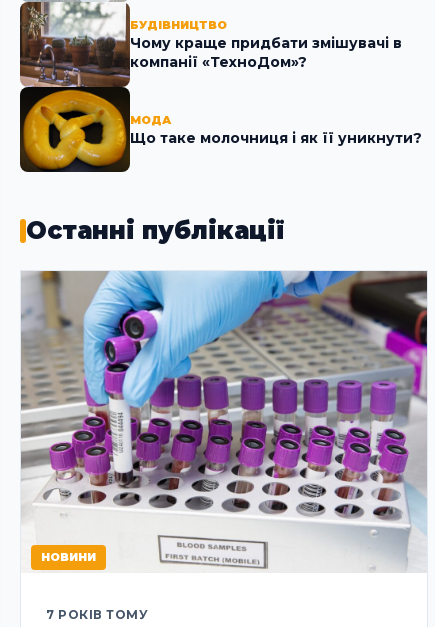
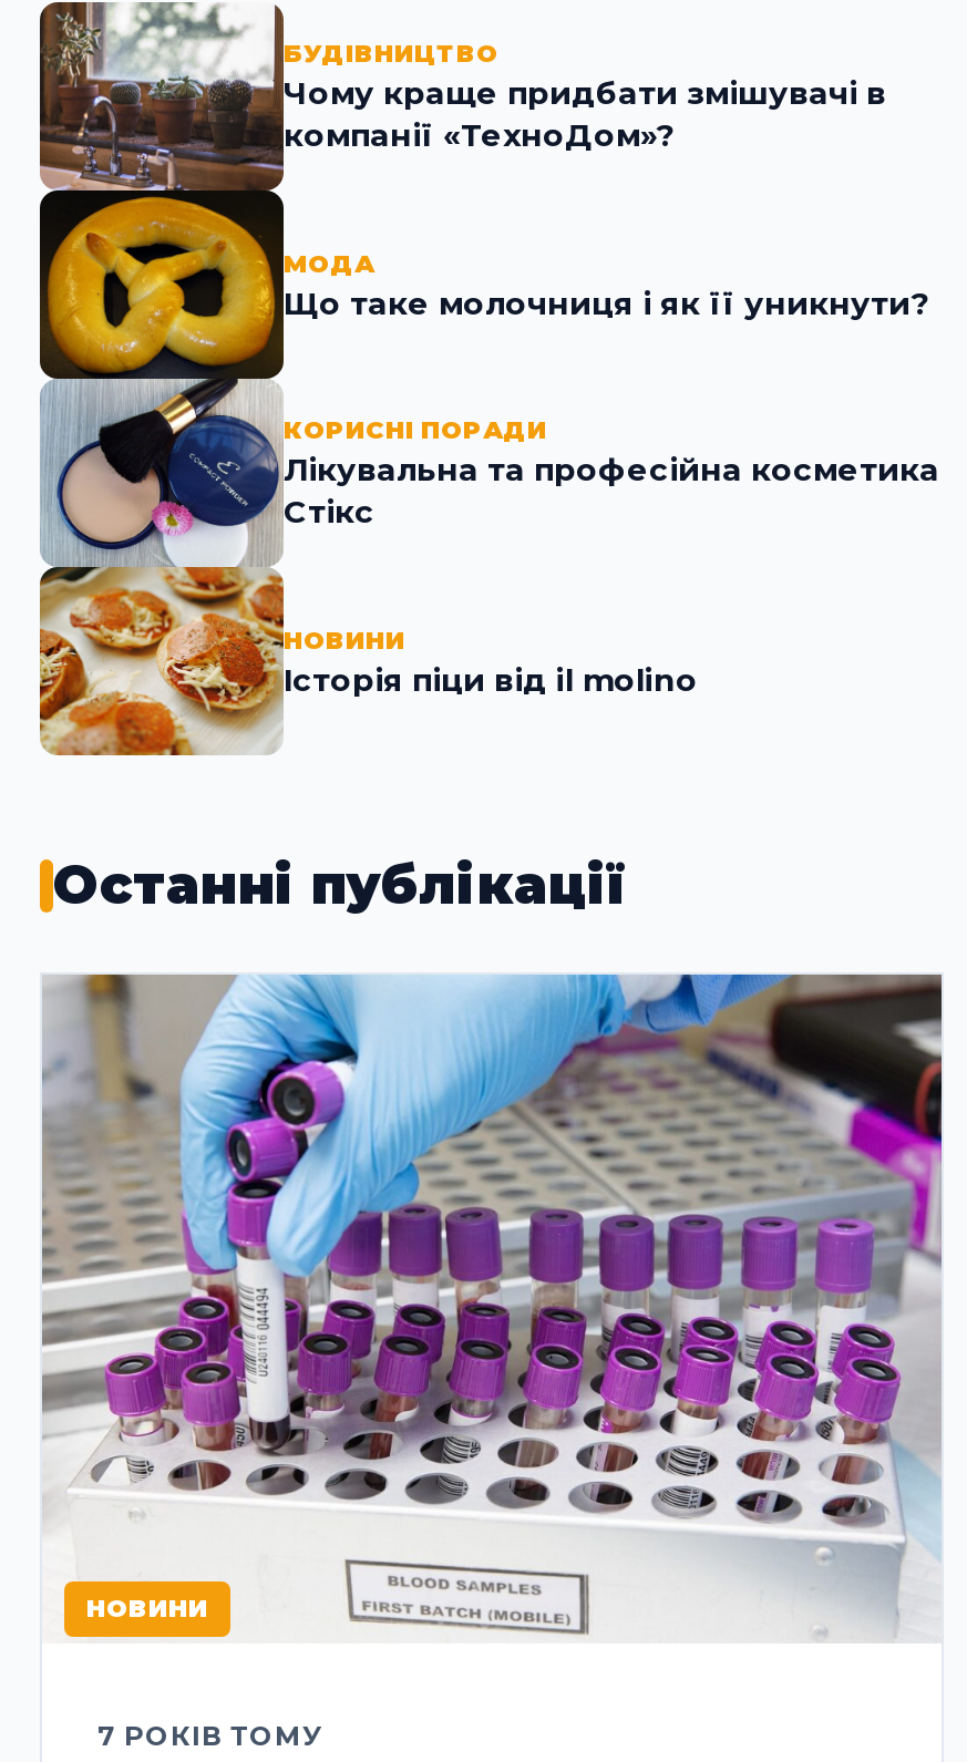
none -> [38,379,939,758] [image] | КОРИСНІ ПОРАДИ | Лікувальна та професійна косметика | Стікc | НОВИНИ | Історія піци від il molino

